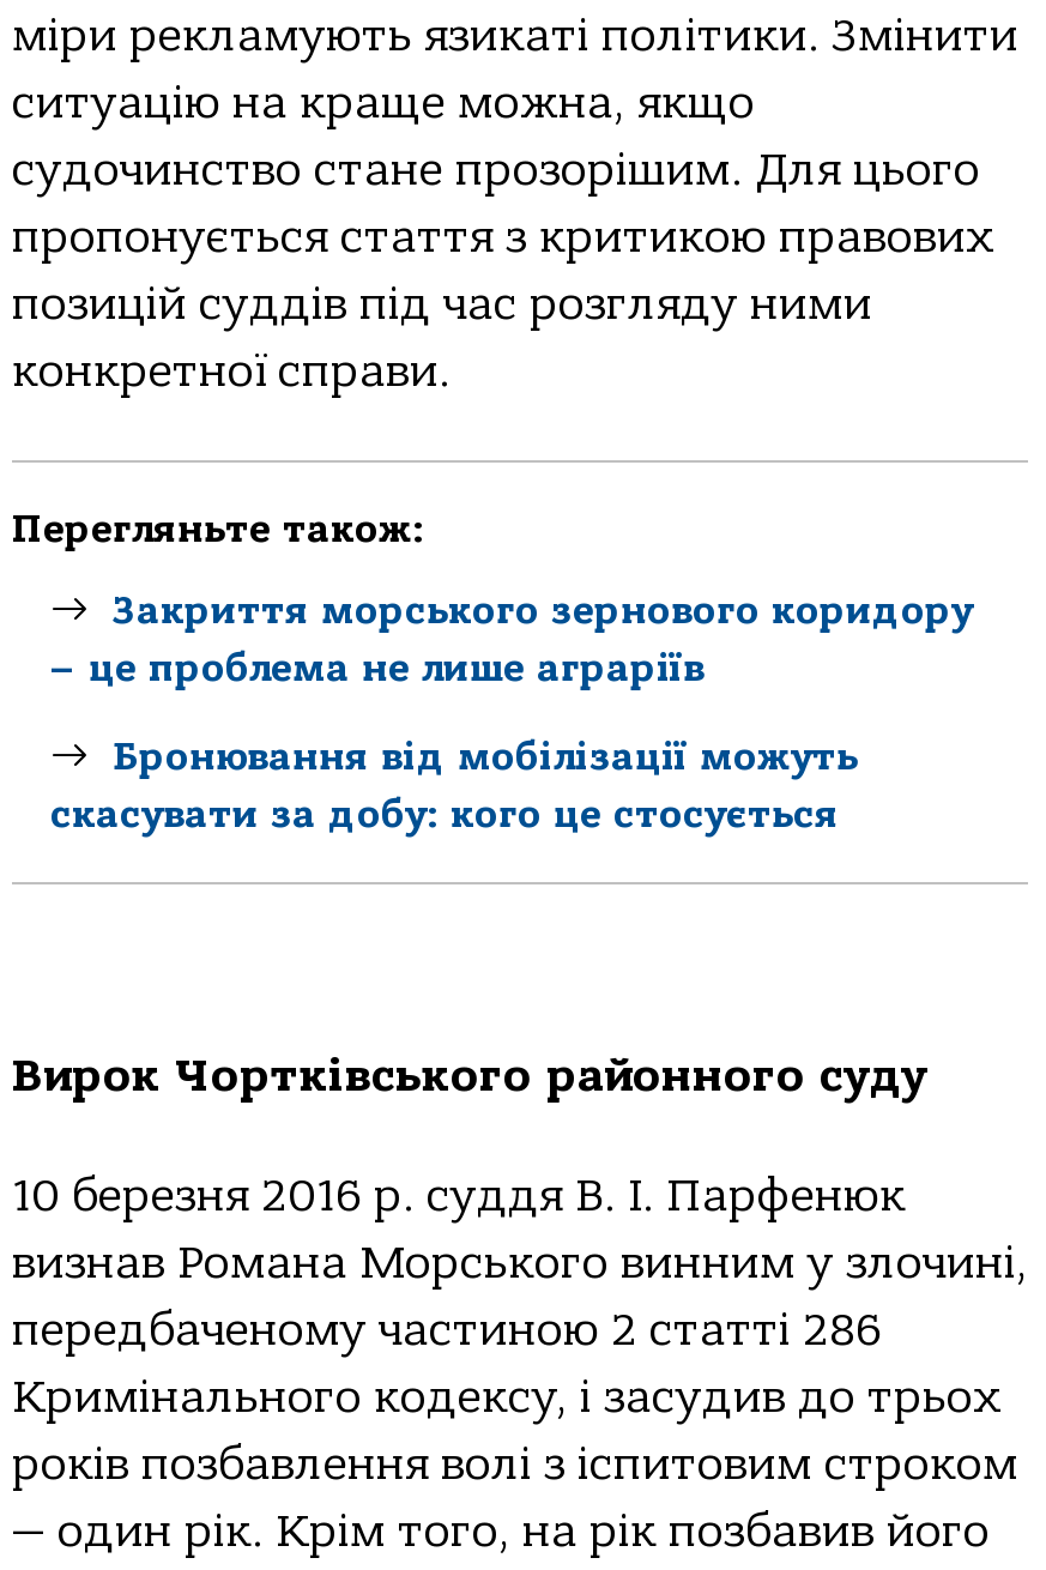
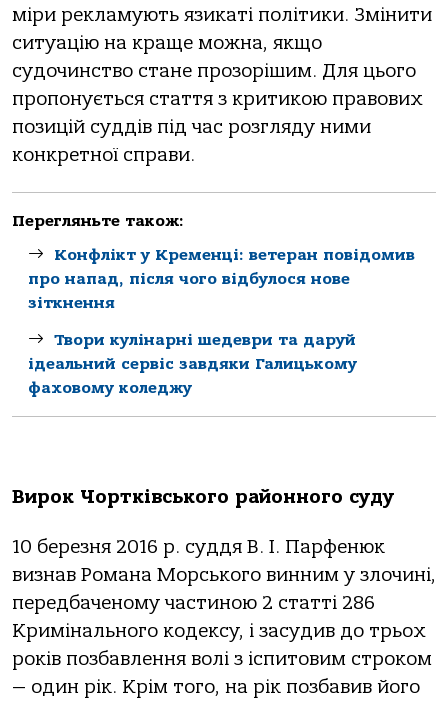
[50,589,973,690] Закриття морського зернового коридору | – це проблема не лише аграріїв -> [28,246,415,312] Конфлікт у Кременці: ветеран повідомив | про напад, після чого відбулося нове | зіткнення
[50,735,858,836] Бронювання від мобілізації можуть | скасувати за добу: кого це стосується -> [28,331,357,397] Твори кулінарні шедеври та даруй | ідеальний сервіс завдяки Галицькому | фаховому коледжу

